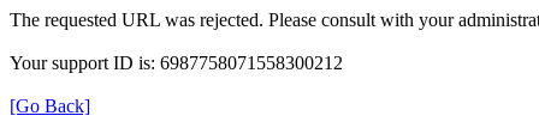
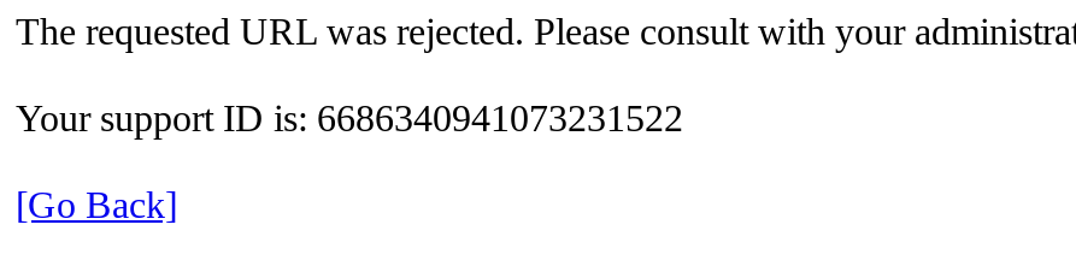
[10,53,343,73] Your support ID is: 6987758071558300212 -> [16,97,683,138] Your support ID is: 6686340941073231522

